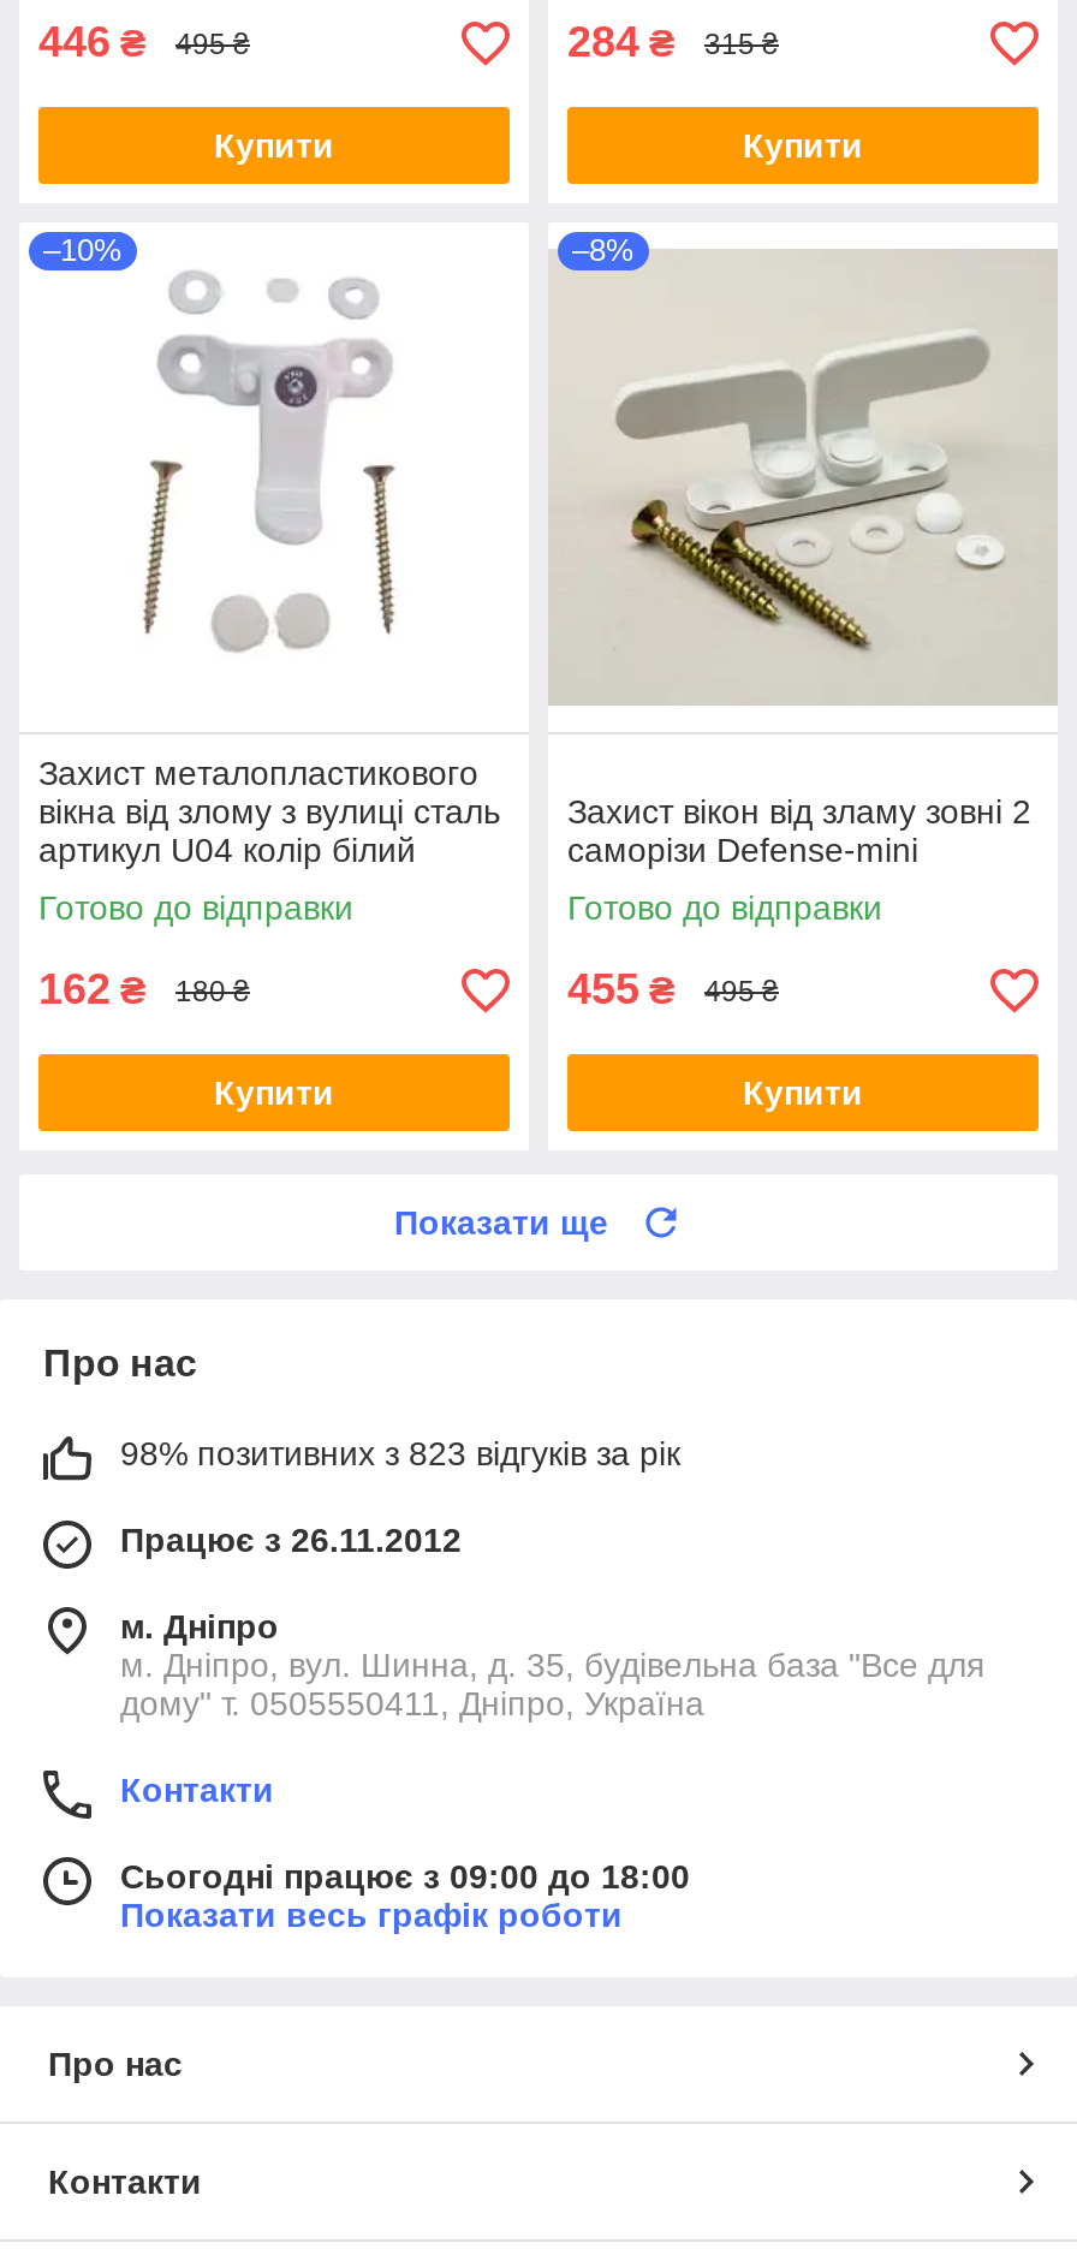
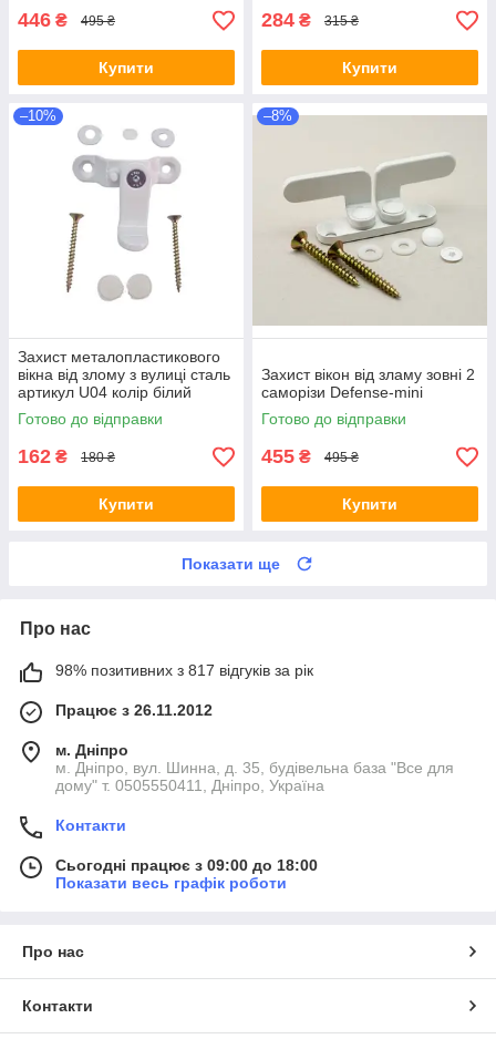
[120,1434,680,1473] 98% позитивних з 823 відгуків за рік -> [55,662,313,679] 98% позитивних з 817 відгуків за рік

